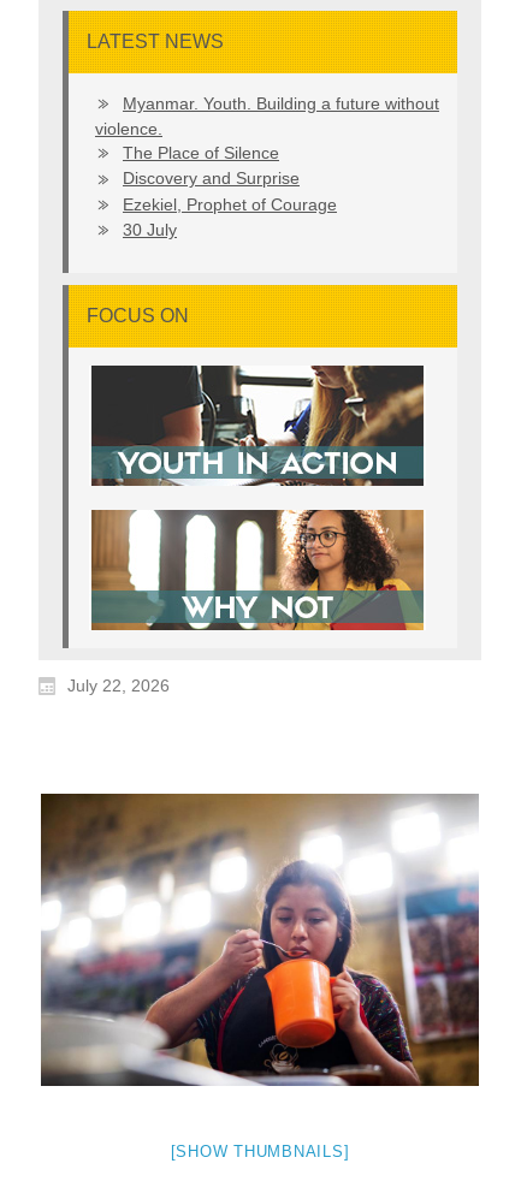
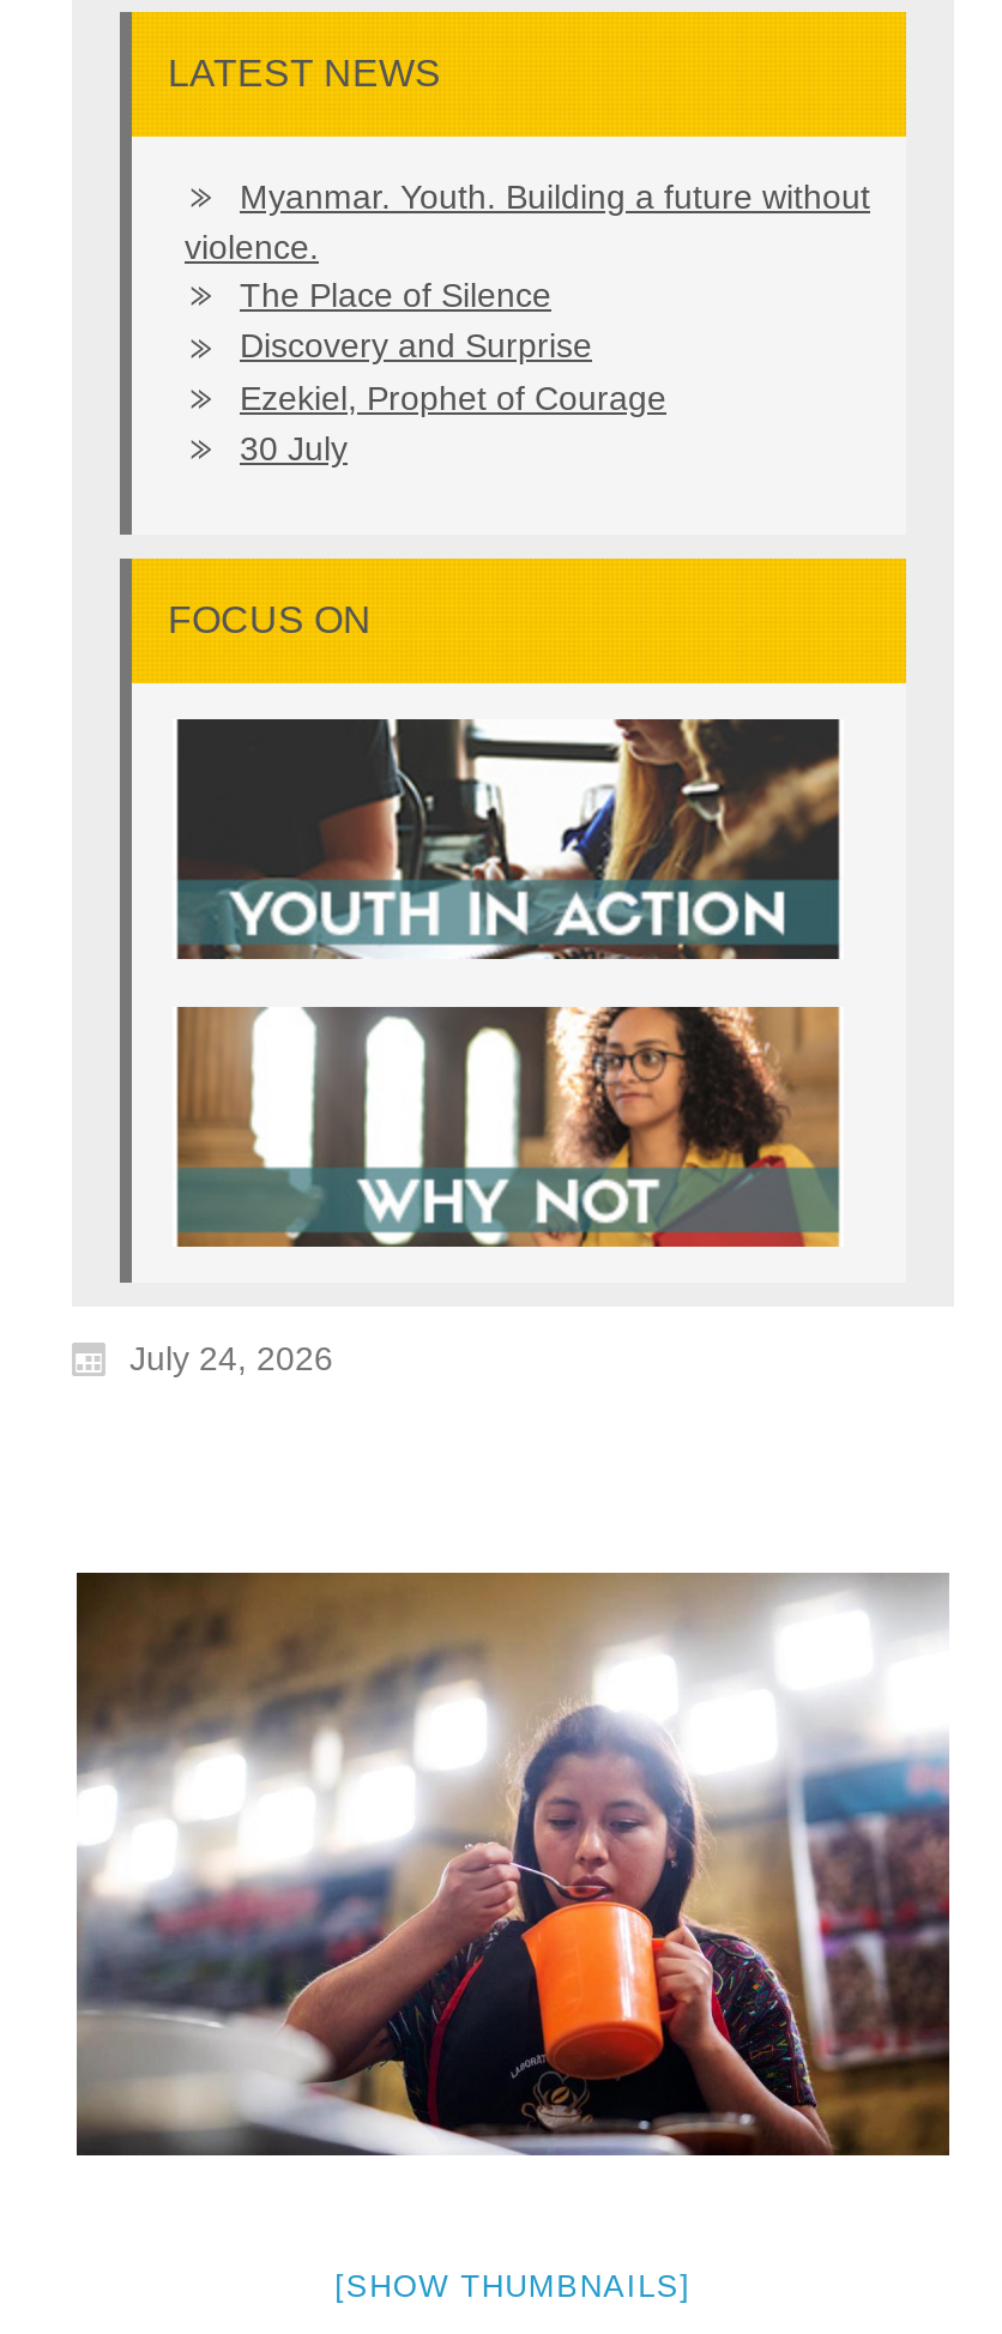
[67,677,170,696] July 22, 2026 -> [129,1339,333,1378] July 24, 2026

